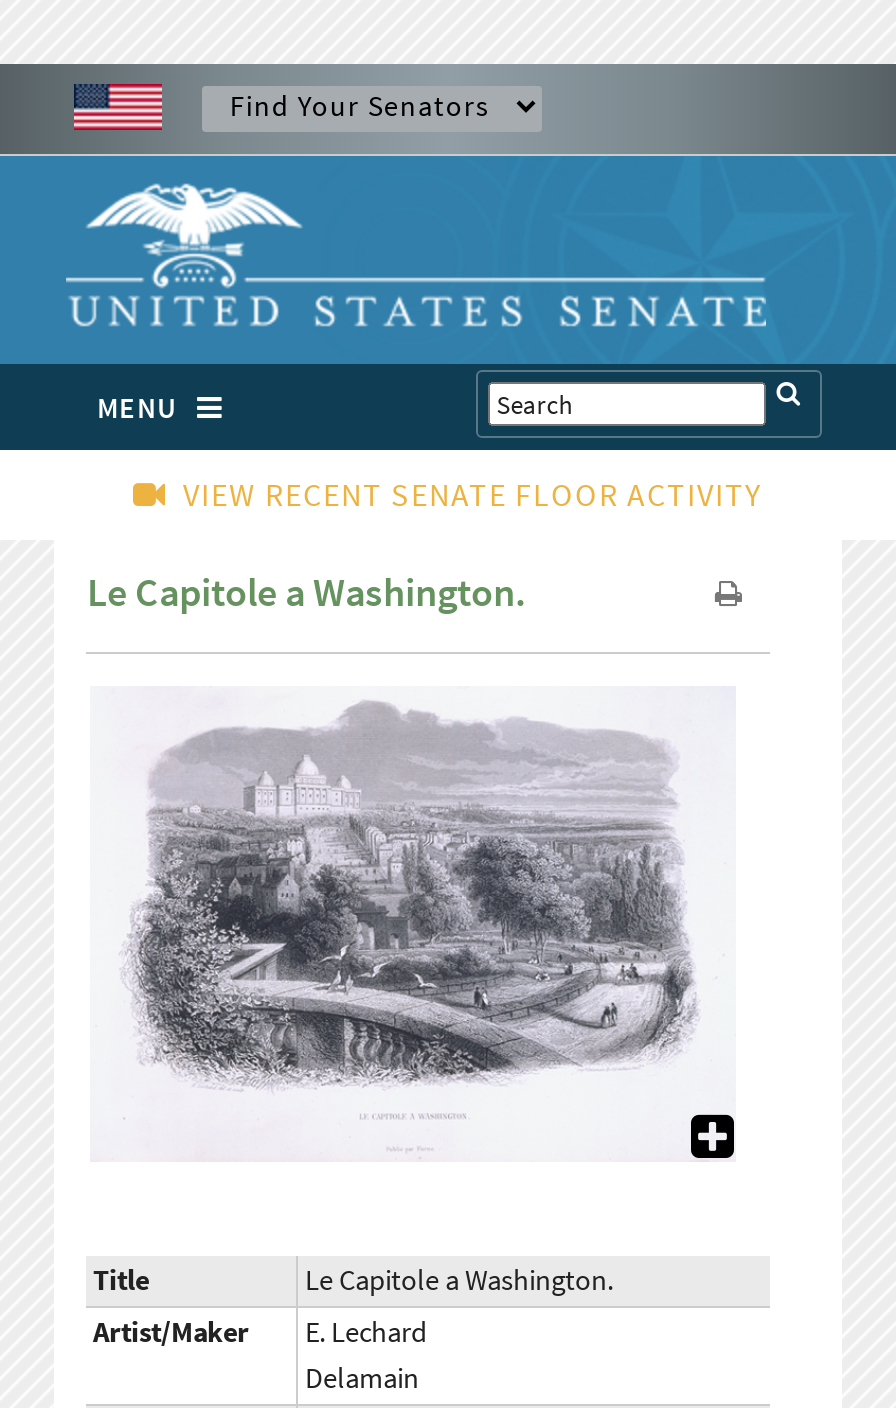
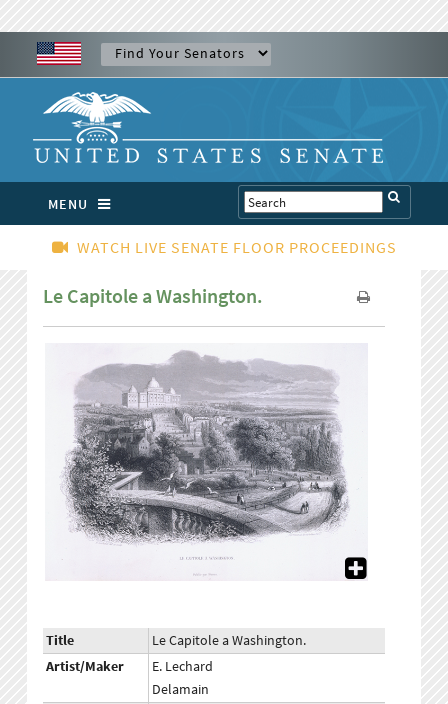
[183,474,763,514] VIEW RECENT SENATE FLOOR ACTIVITY -> [76,237,396,257] WATCH LIVE SENATE FLOOR PROCEEDINGS

